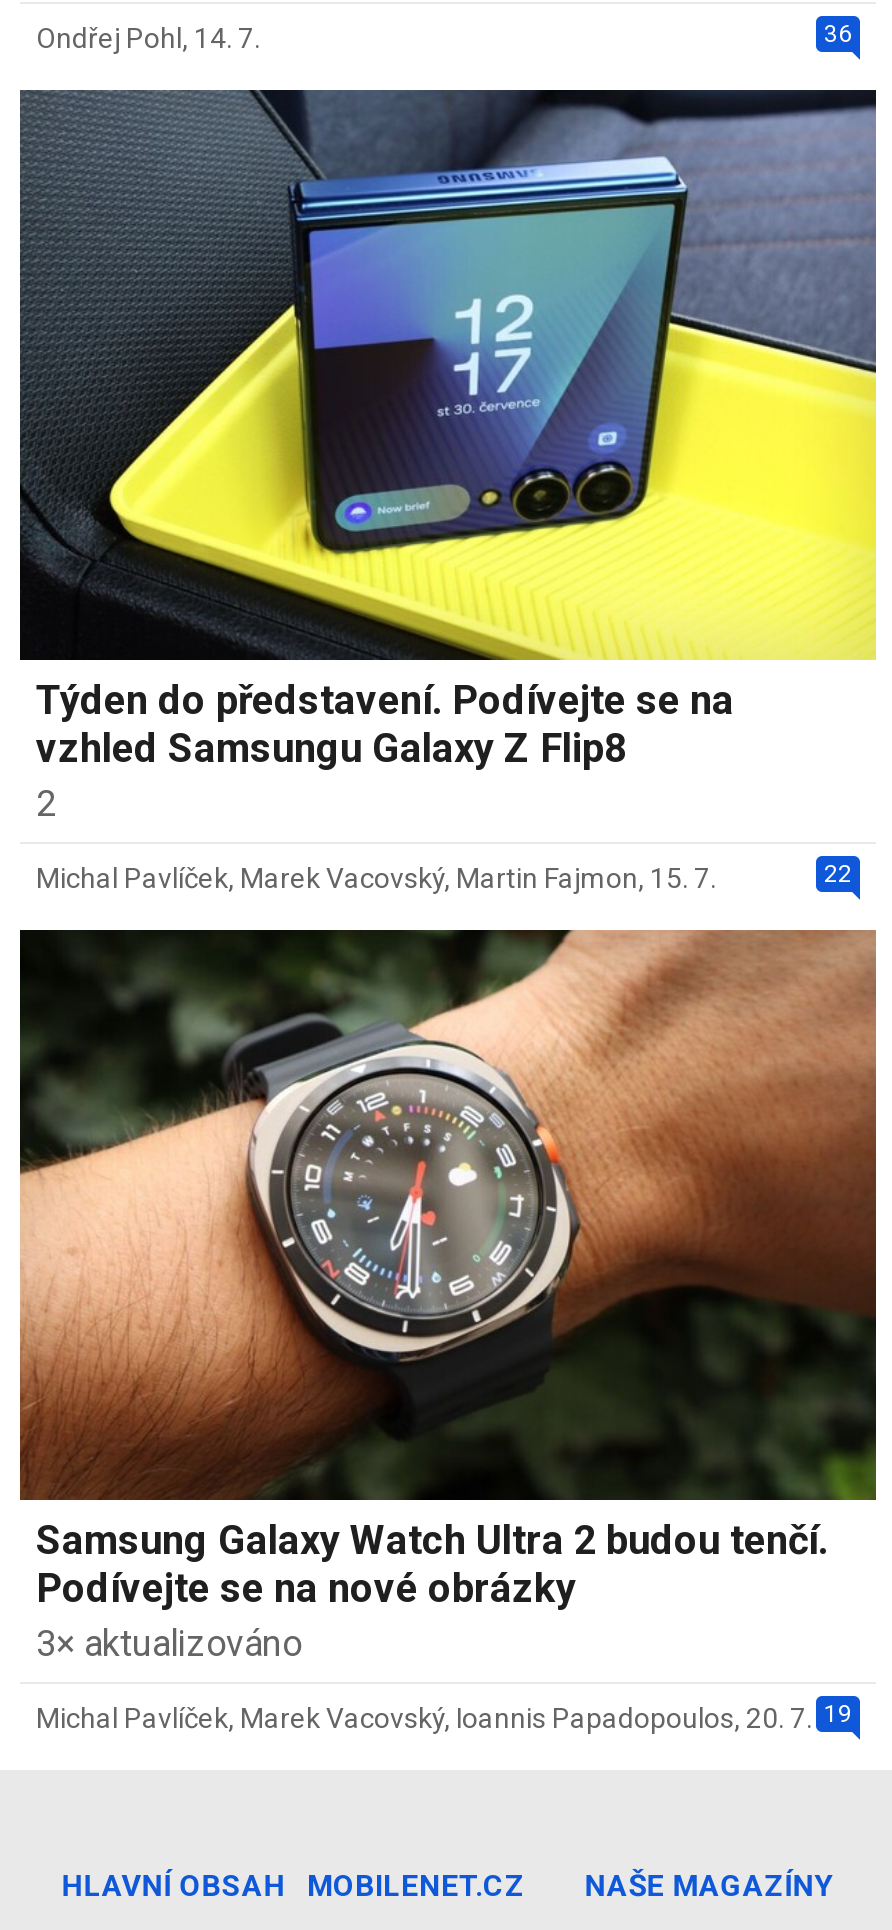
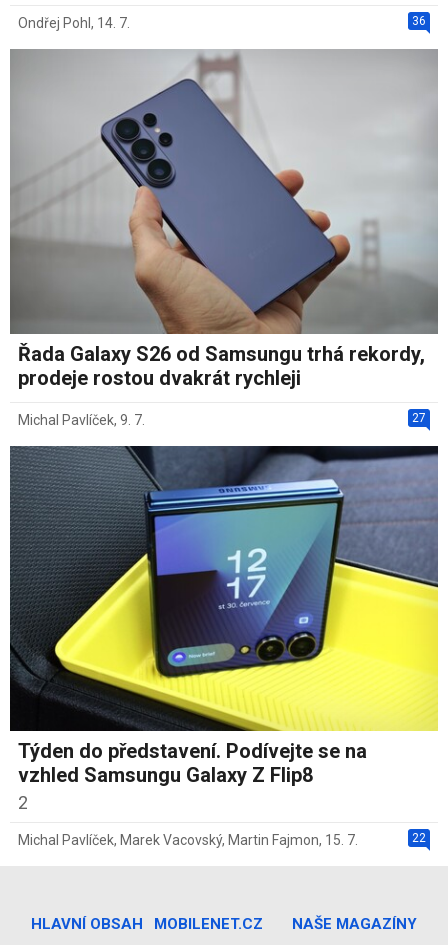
none -> [10,50,439,428] [image] | Řada Galaxy S26 od Samsungu trhá rekordy, | prodeje rostou dvakrát rychleji | 27 | Michal Pavlíček, 9. 7.
moved [18,88,878,894] -> [9,445,439,848]: [image] | Týden do představení. Podívejte se na | vzhled Samsungu Galaxy Z Flip8 | 2 | 22 | Michal Pavlíček, Marek Vacovský, Martin Fajmon, 15. 7.
[18,928,878,1735] [image] | Samsung Galaxy Watch Ultra 2 budou tenčí. | Podívejte se na nové obrázky | 3× aktualizováno | 19 | Michal Pavlíček, Marek Vacovský, Ioannis Papadopoulos, 20. 7. -> none

